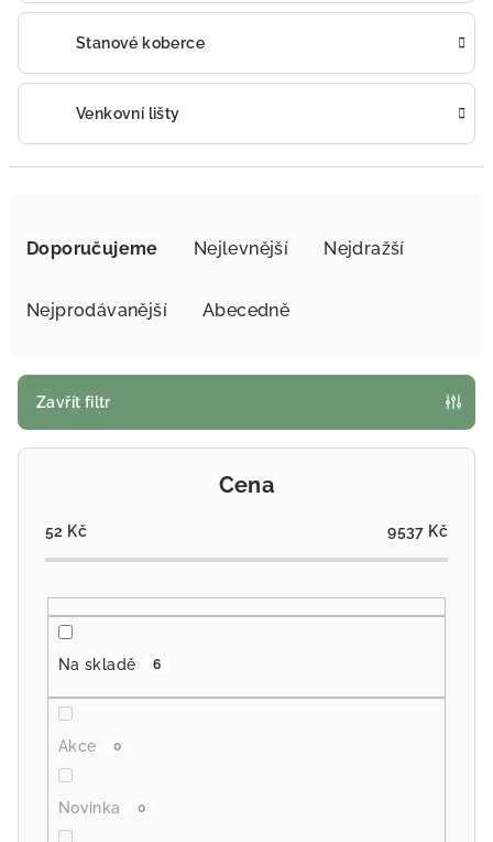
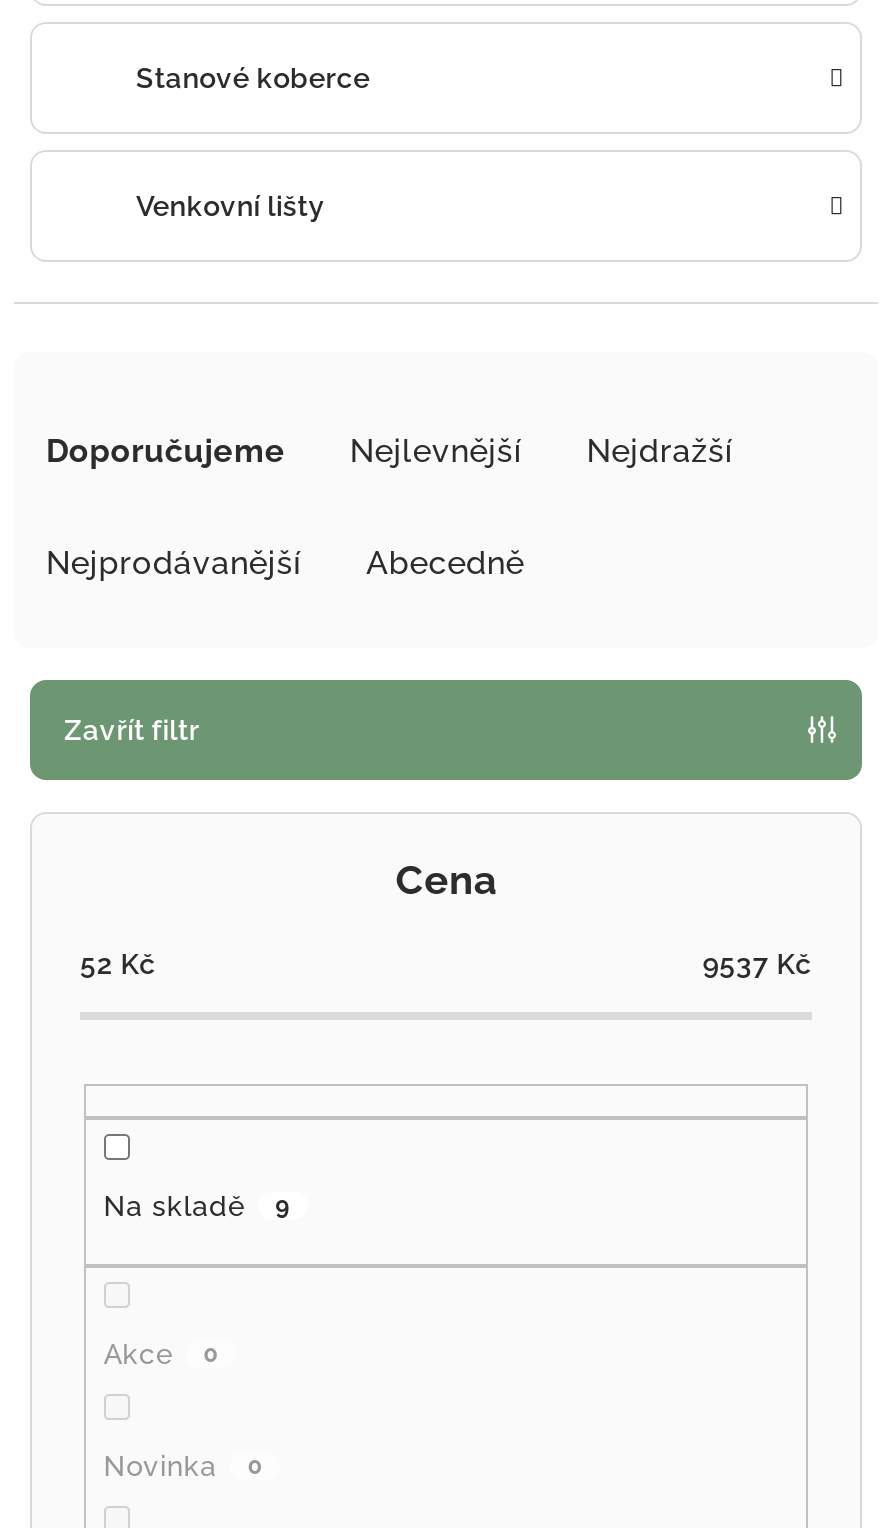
[58,656,161,674] Na skladě 6 -> [104,1191,290,1223] Na skladě 9

